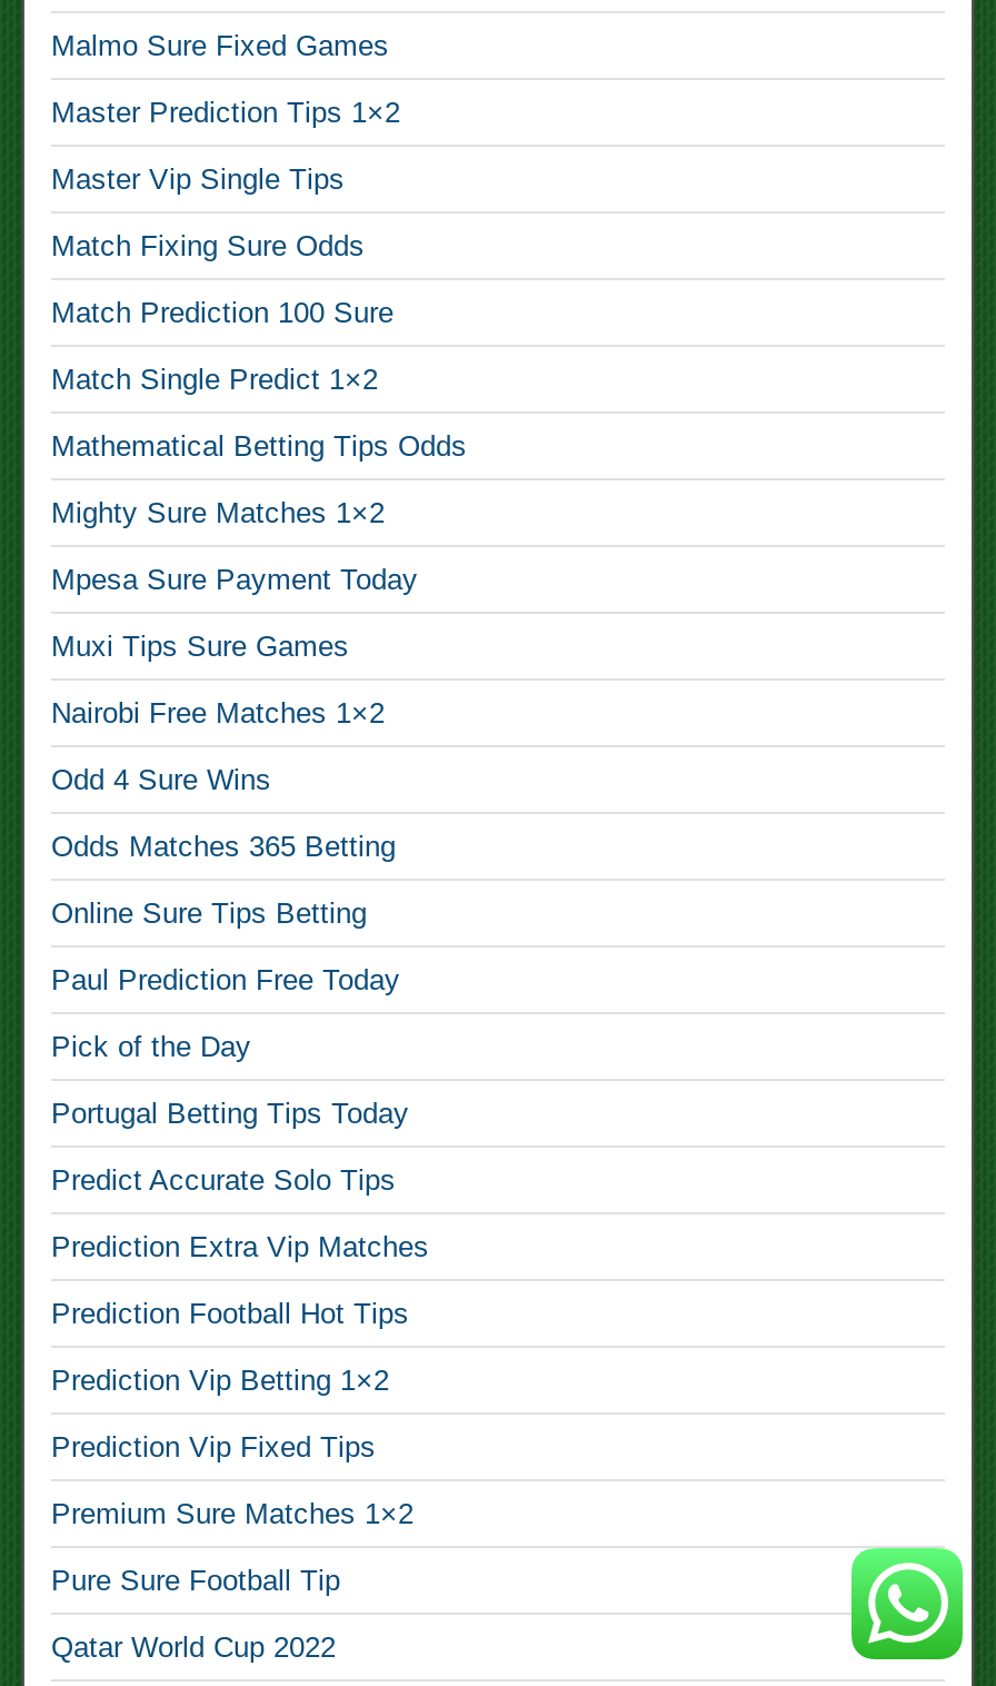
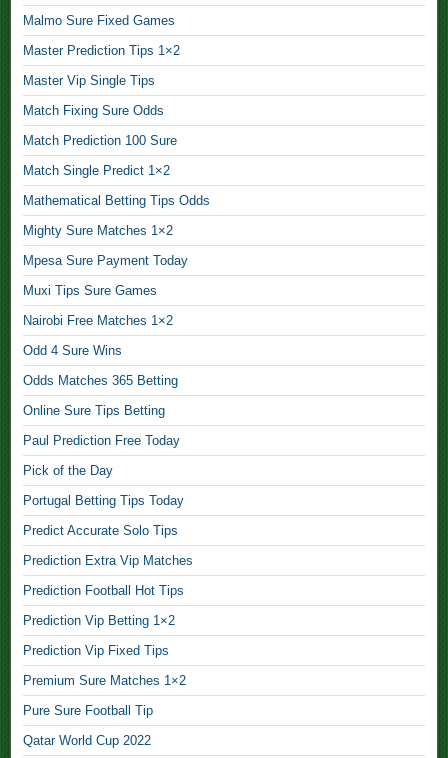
[849,1546,965,1662] [image] -> none

